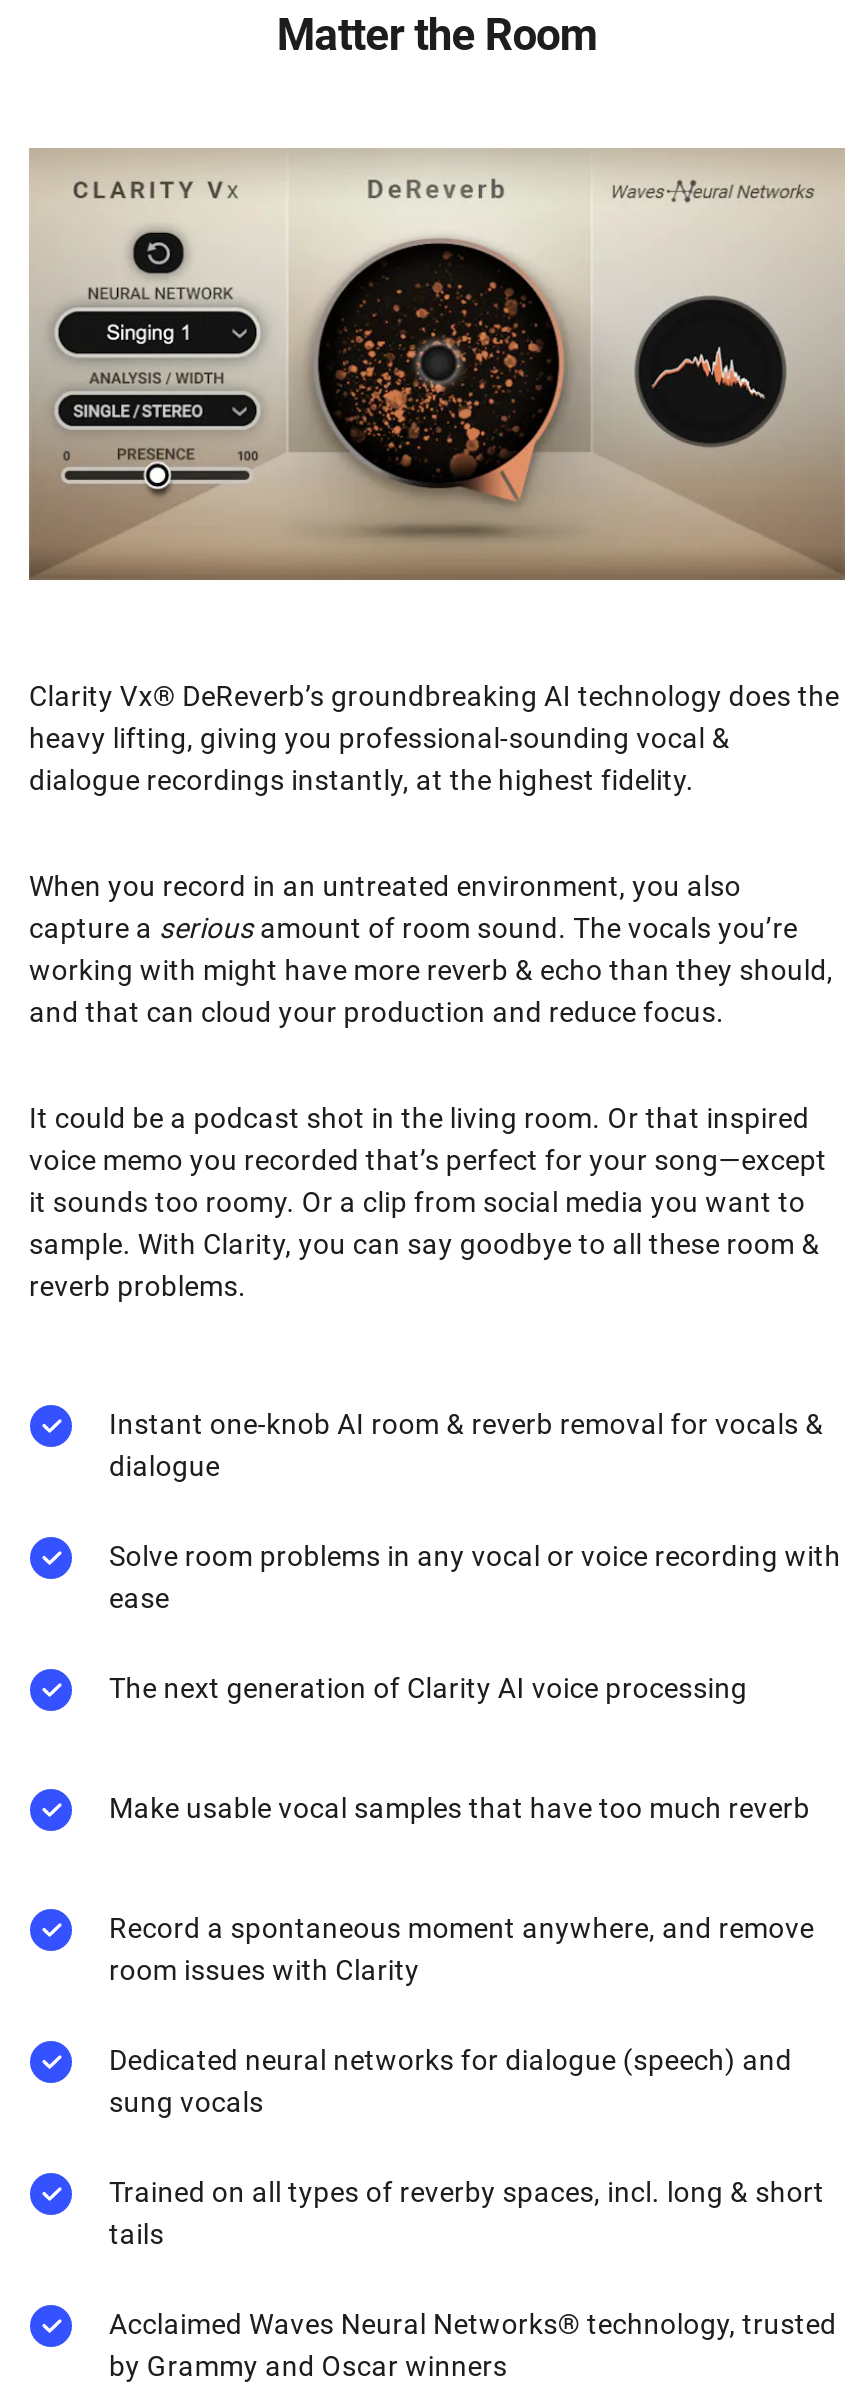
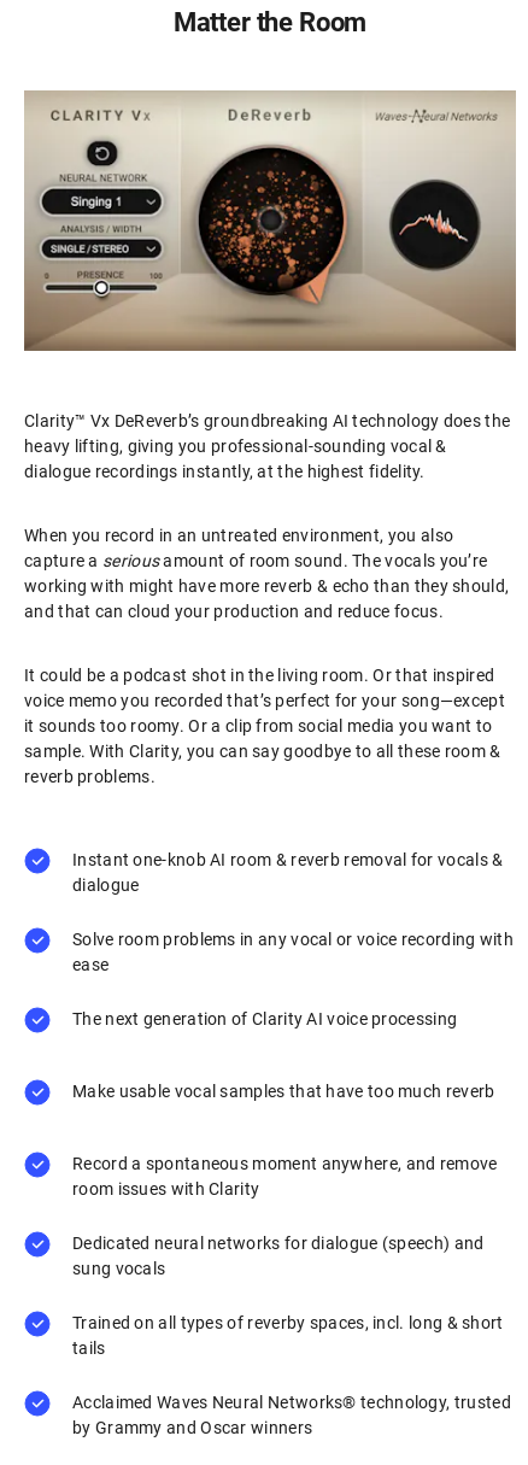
[29,681,839,713] Clarity Vx® DeReverb’s groundbreaking AI technology does the -> [24,411,510,431] Clarity™ Vx DeReverb’s groundbreaking AI technology does the

